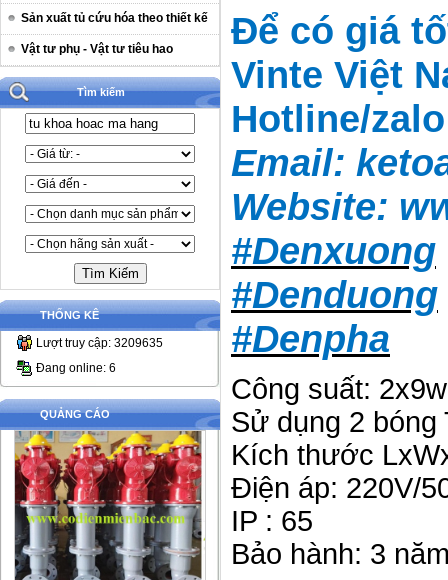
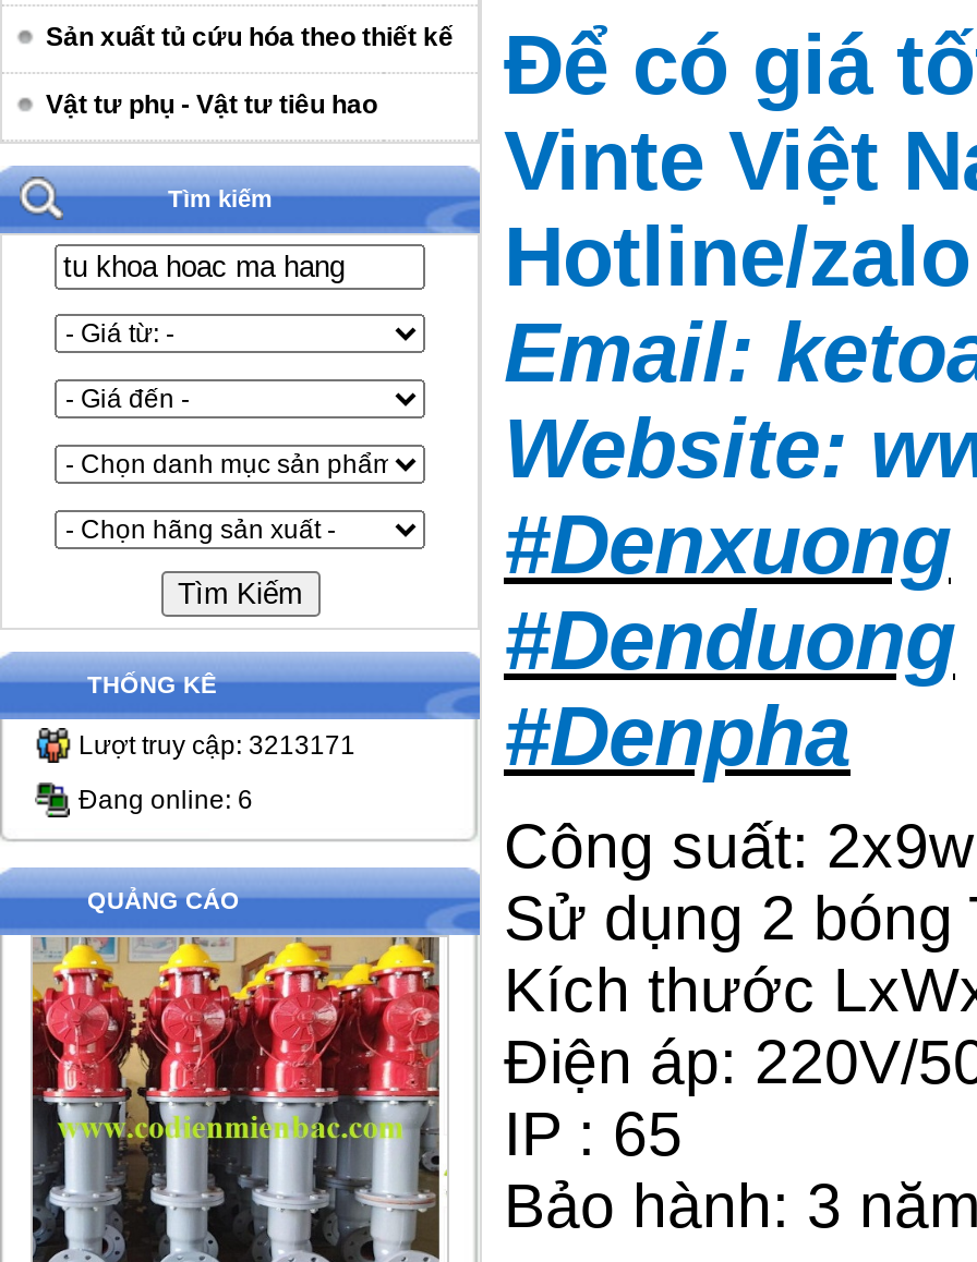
[36,336,163,350] Lượt truy cập: 3209635 -> [79,731,355,762] Lượt truy cập: 3213171

